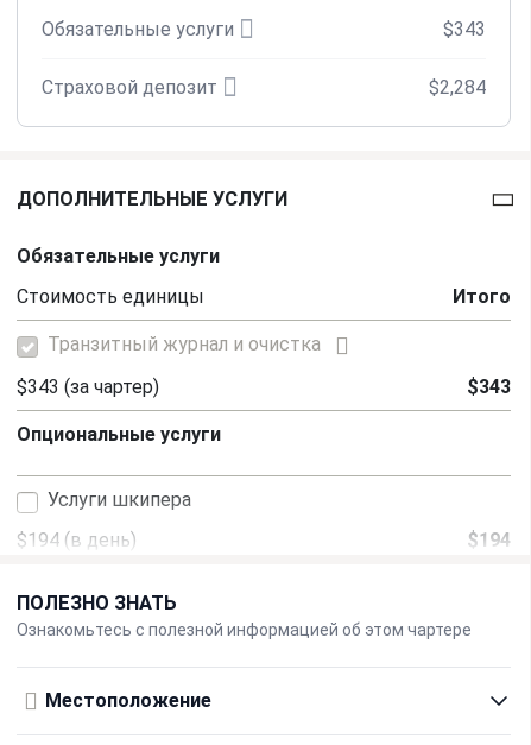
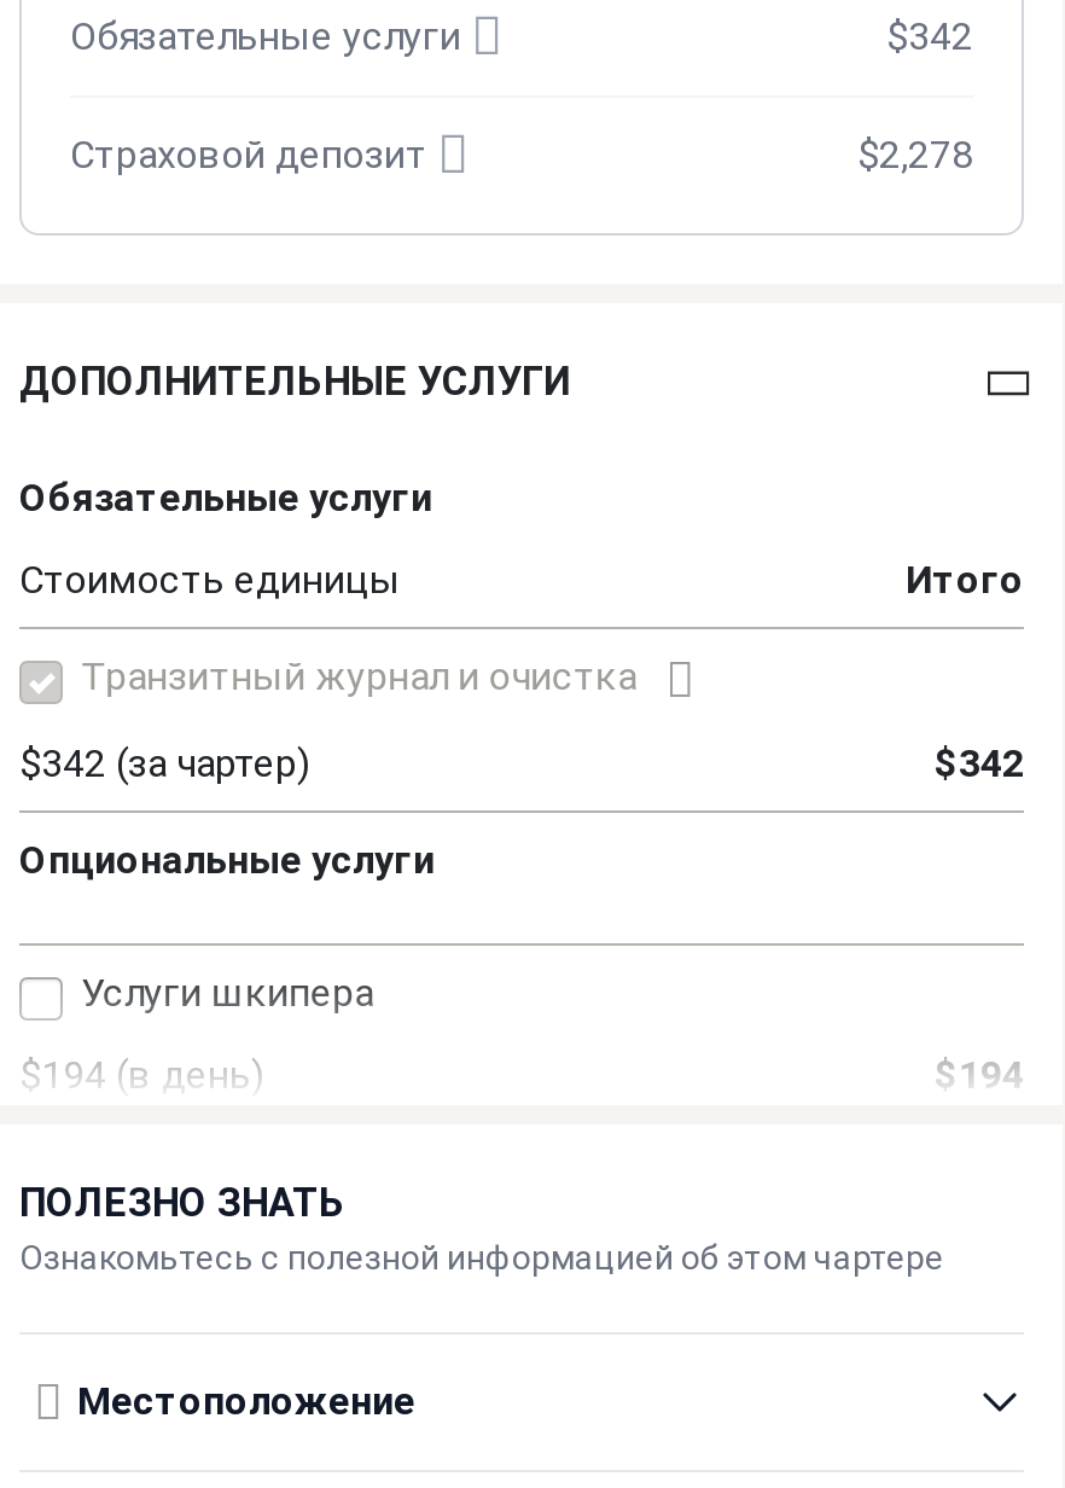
[443,17,486,40] $343 -> [886,12,973,58] $342
[429,75,486,98] $2,284 -> [857,130,973,176] $2,278
[17,375,159,398] $343 (за чартер) -> [19,740,309,786] $342 (за чартер)
[467,375,511,398] $343 -> [935,740,1024,786] $342

